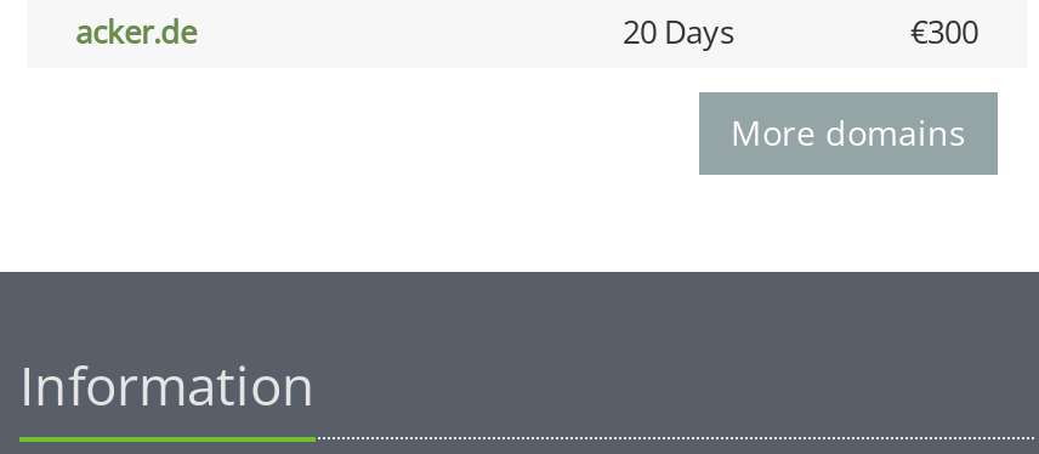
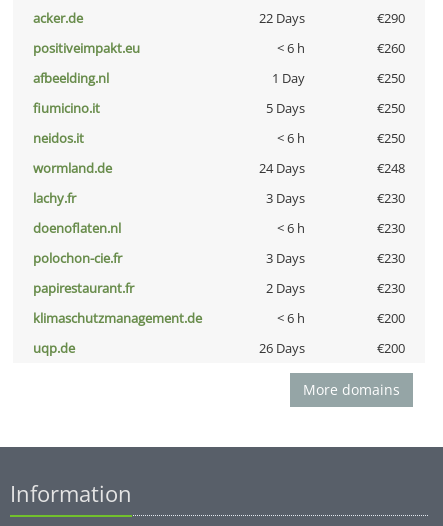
[623,10,978,53] 20 Days | €300 -> [33,9,405,357] 22 Days | €290 | positiveimpakt.eu | < 6 h | €260 | afbeelding.nl | 1 Day | €250 | fiumicino.it | 5 Days | €250 | neidos.it | < 6 h | €250 | wormland.de | 24 Days | €248 | lachy.fr | 3 Days | €230 | doenoflaten.nl | < 6 h | €230 | polochon-cie.fr | 3 Days | €230 | papirestaurant.fr | 2 Days | €230 | klimaschutzmanagement.de | < 6 h | €200 | uqp.de | 26 Days | €200

